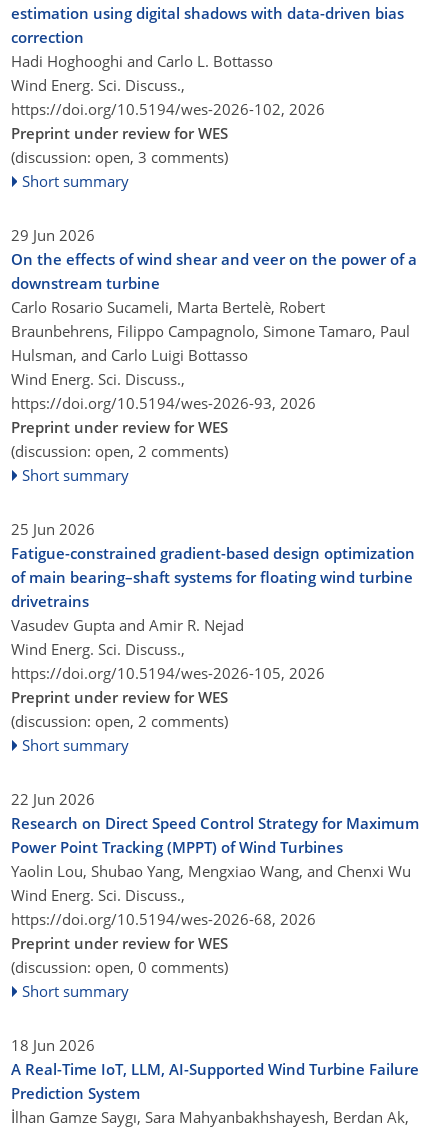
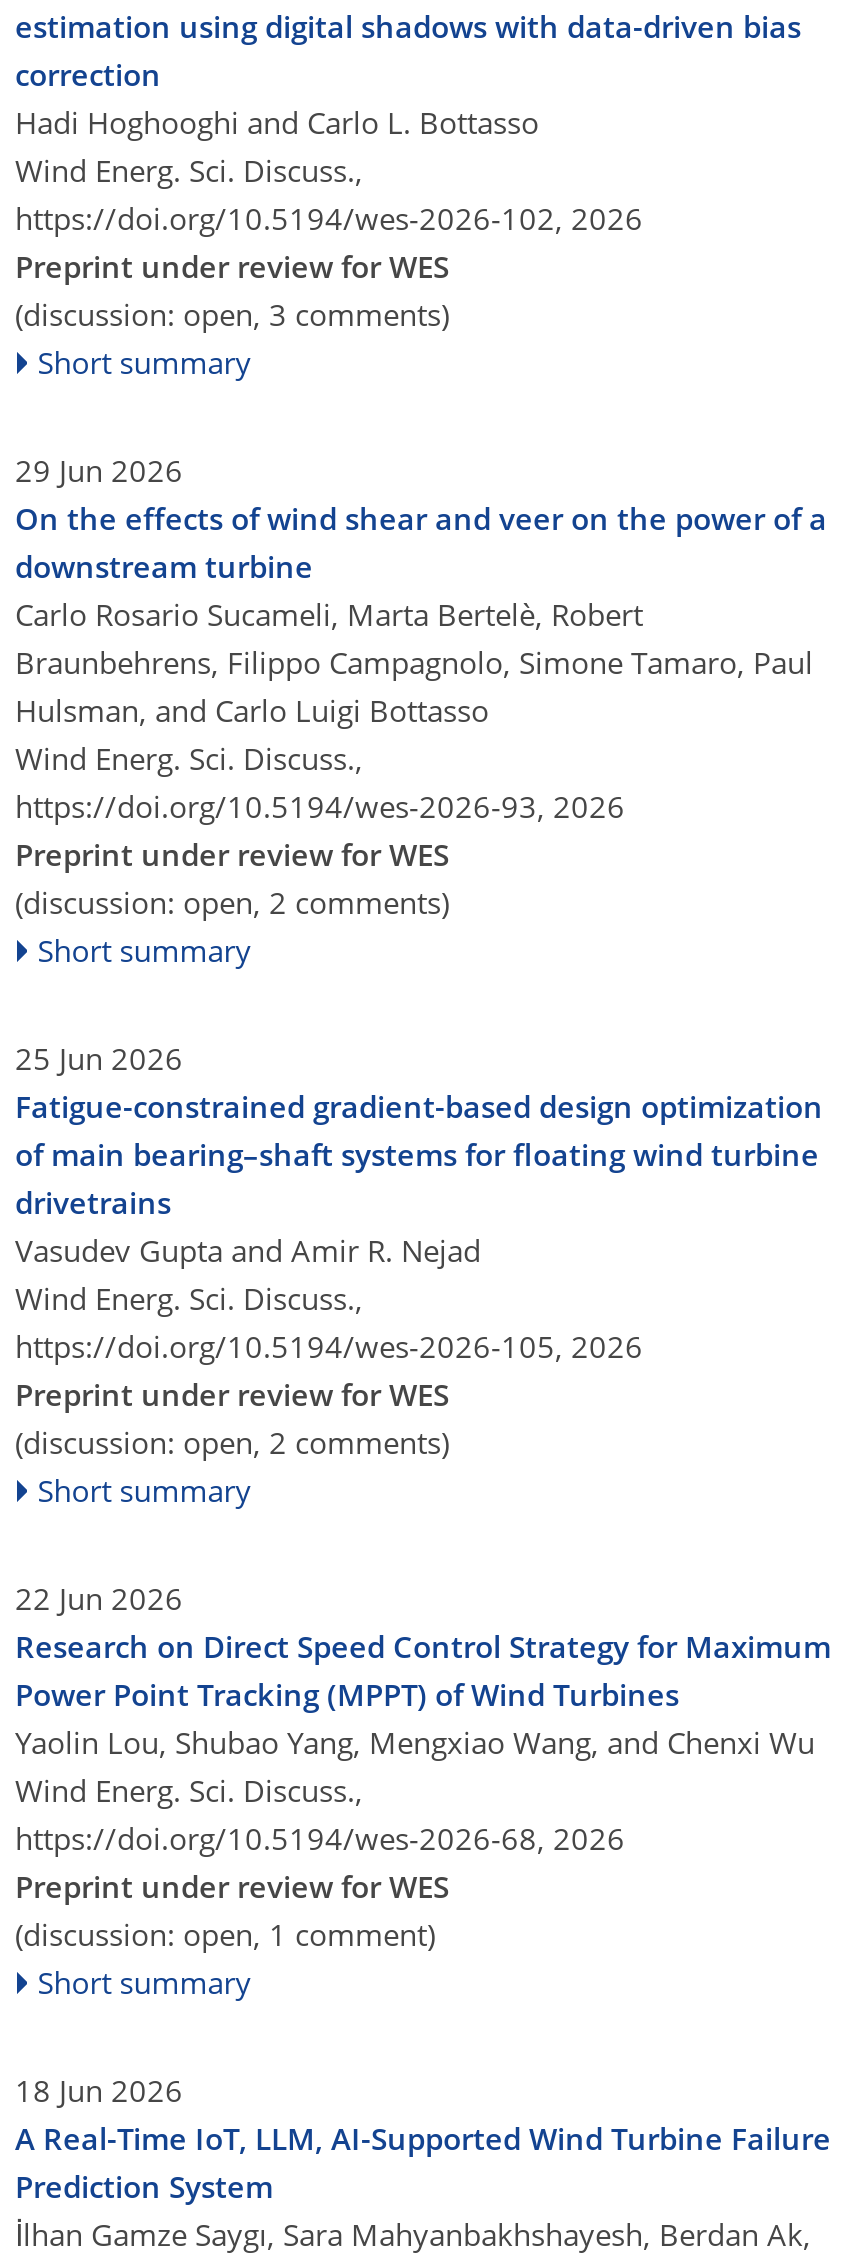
[11,957,228,977] (discussion: open, 0 comments) -> [15,1914,435,1954] (discussion: open, 1 comment)

